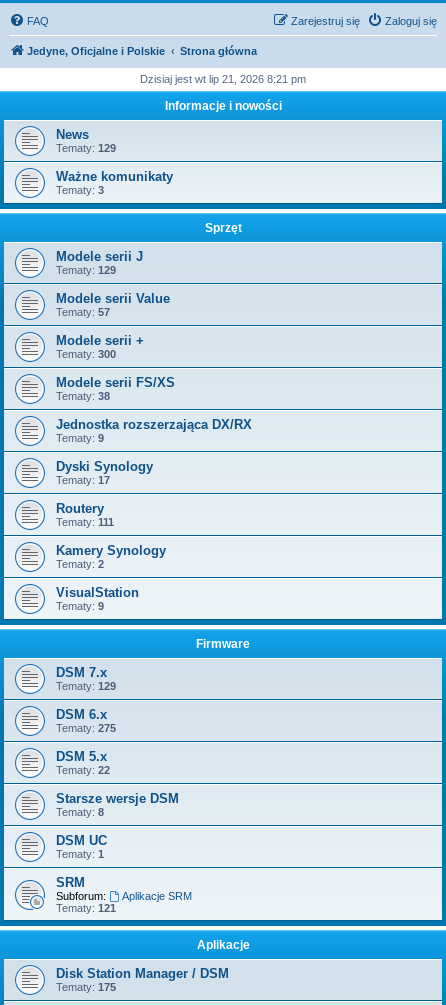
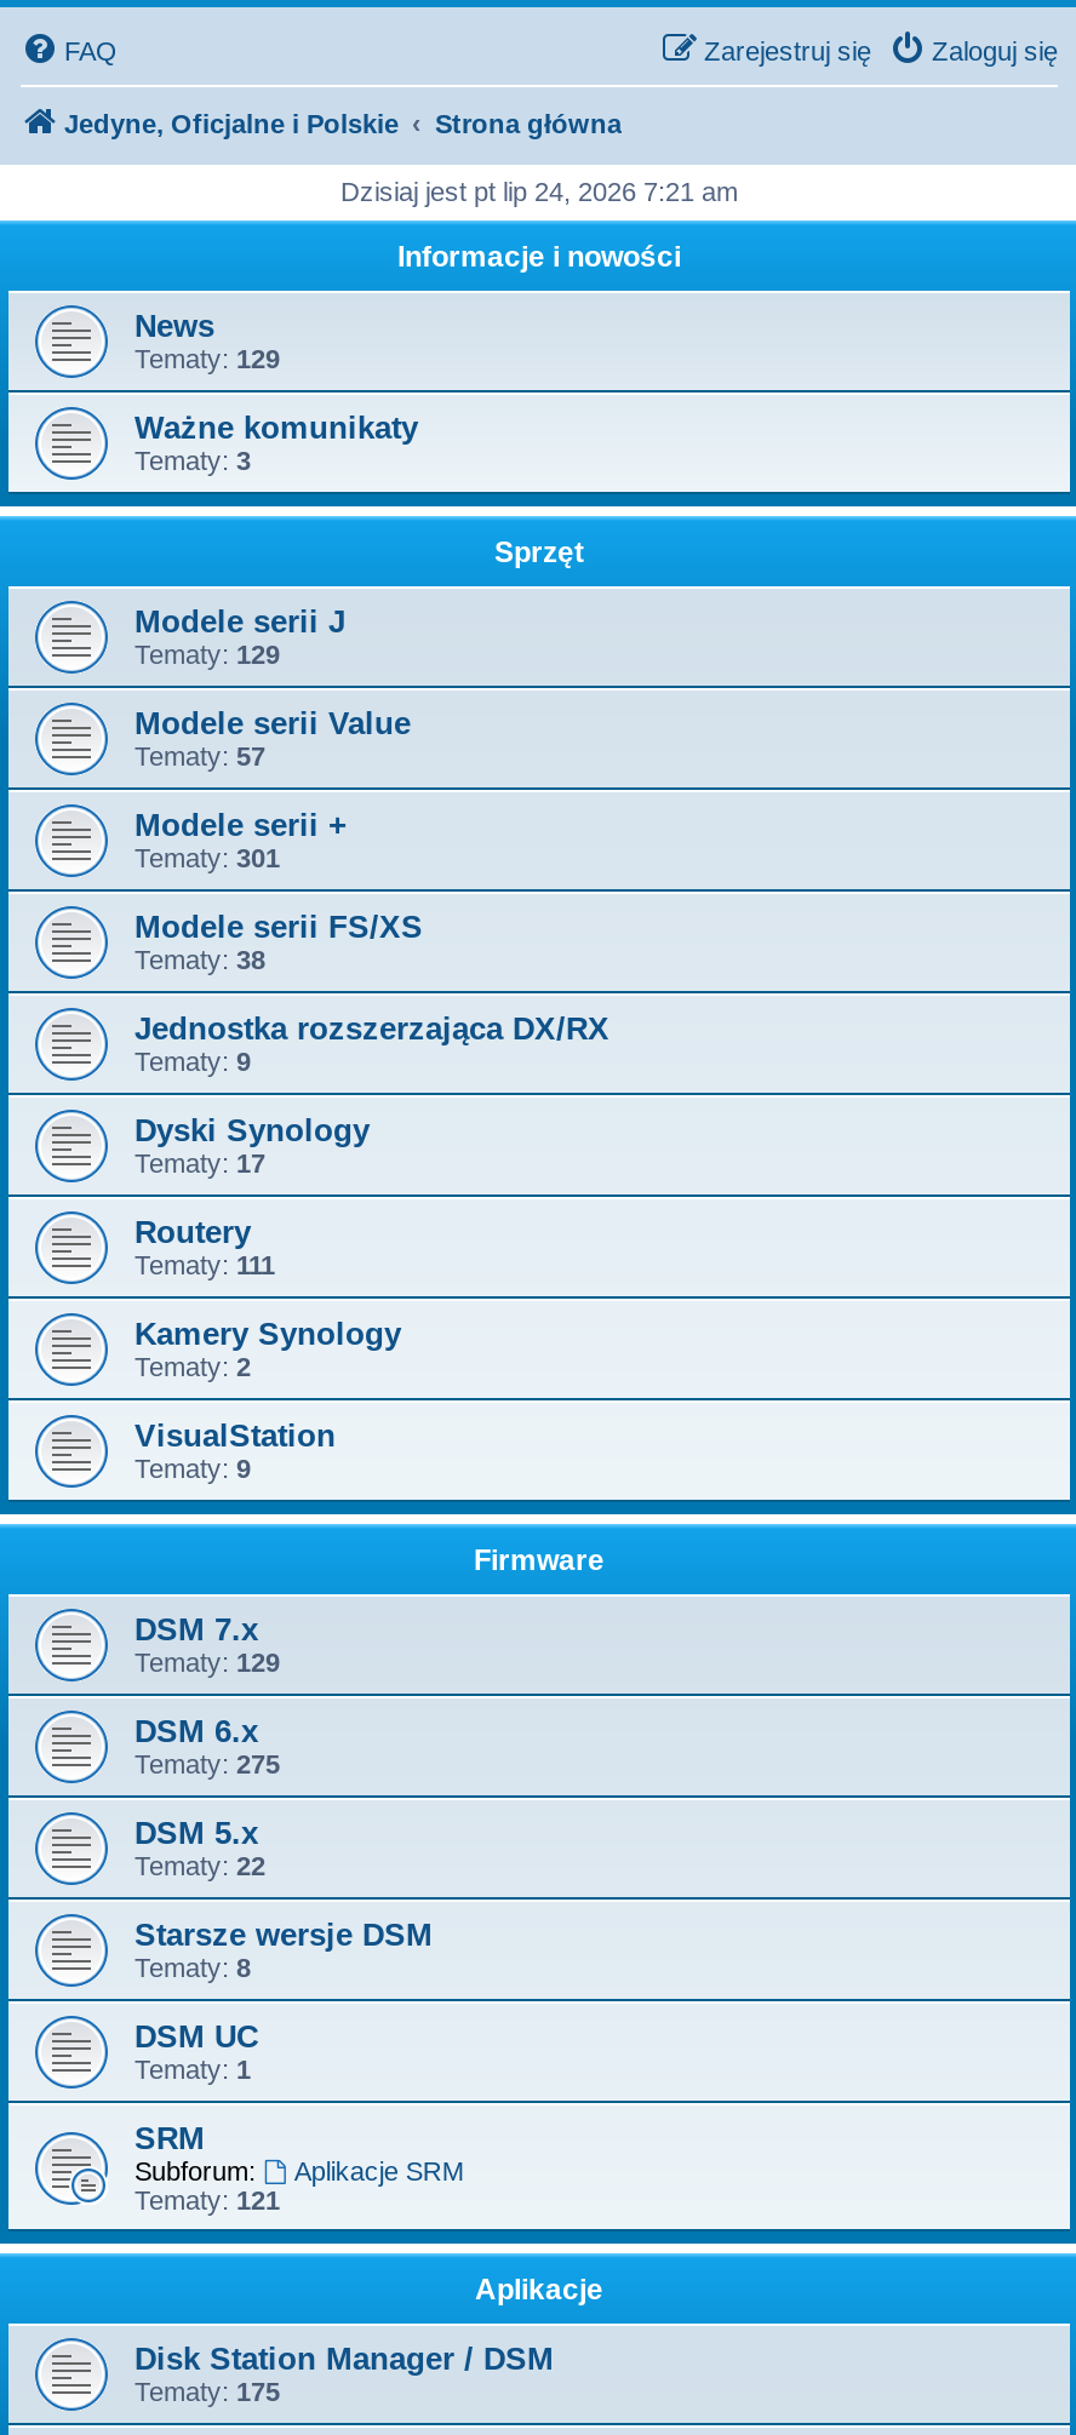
[140,73,306,85] Dzisiaj jest wt lip 21, 2026 8:21 pm -> [340,177,738,206] Dzisiaj jest pt lip 24, 2026 7:21 am
[56,348,116,360] Tematy: 300 -> [134,843,280,872] Tematy: 301

